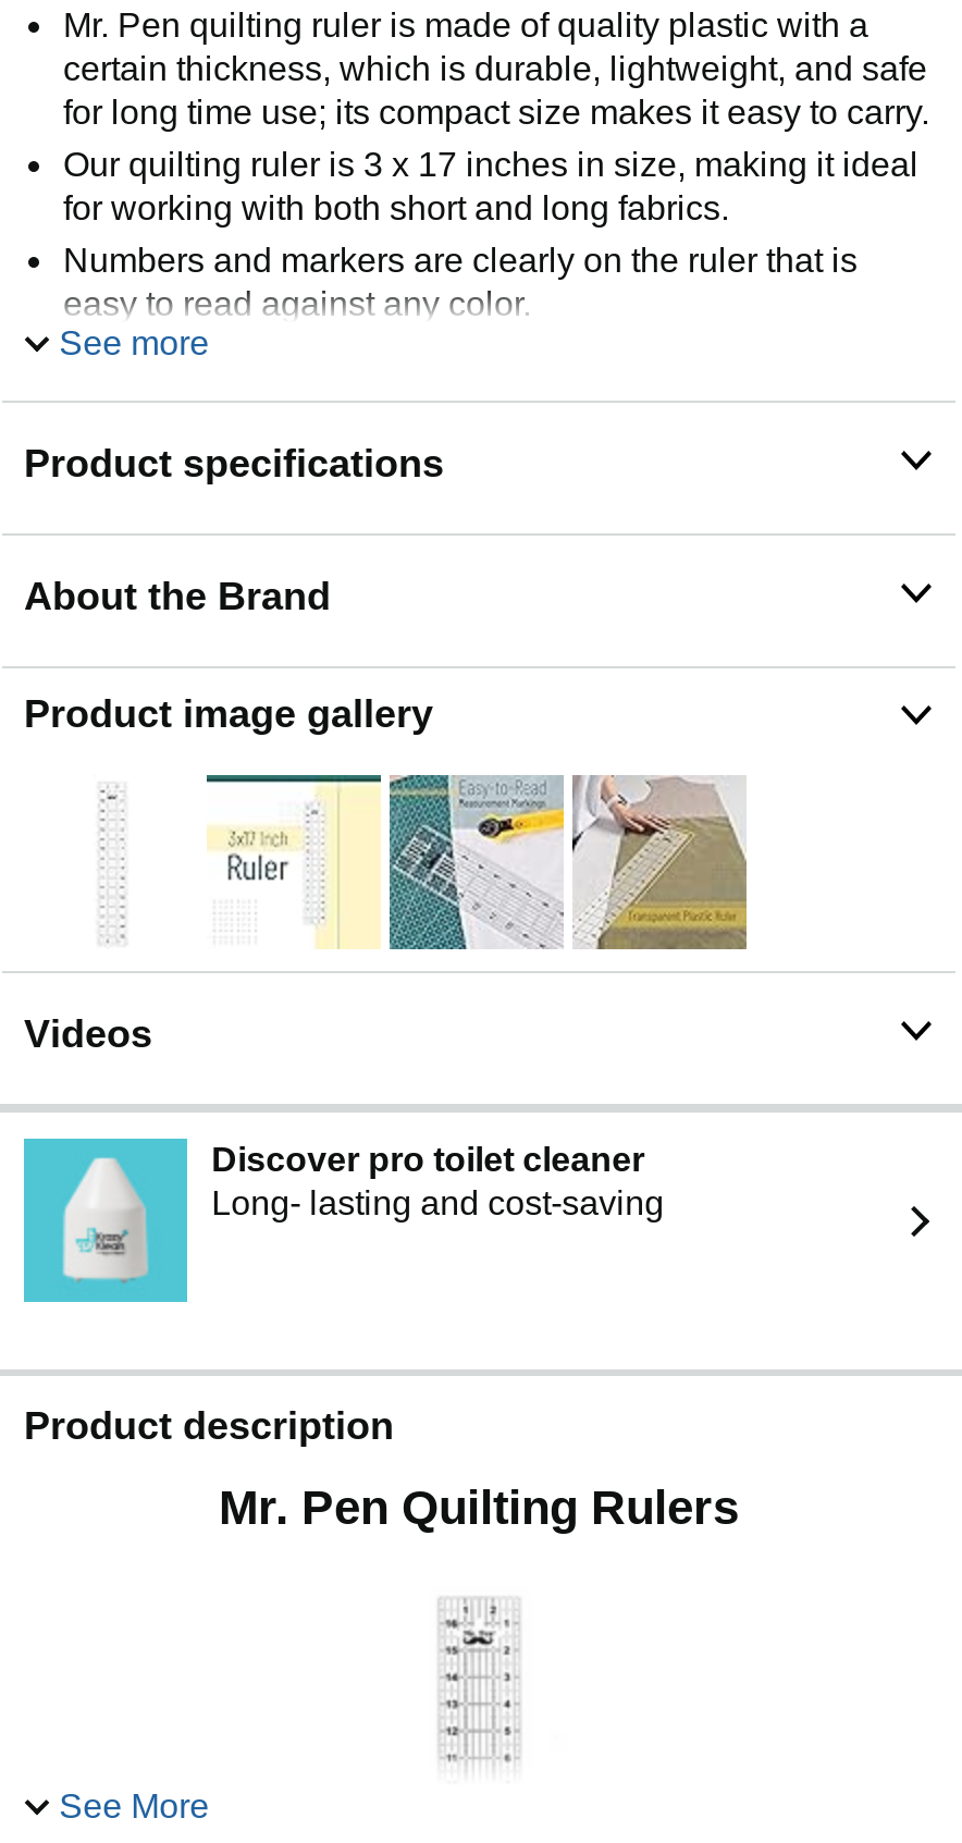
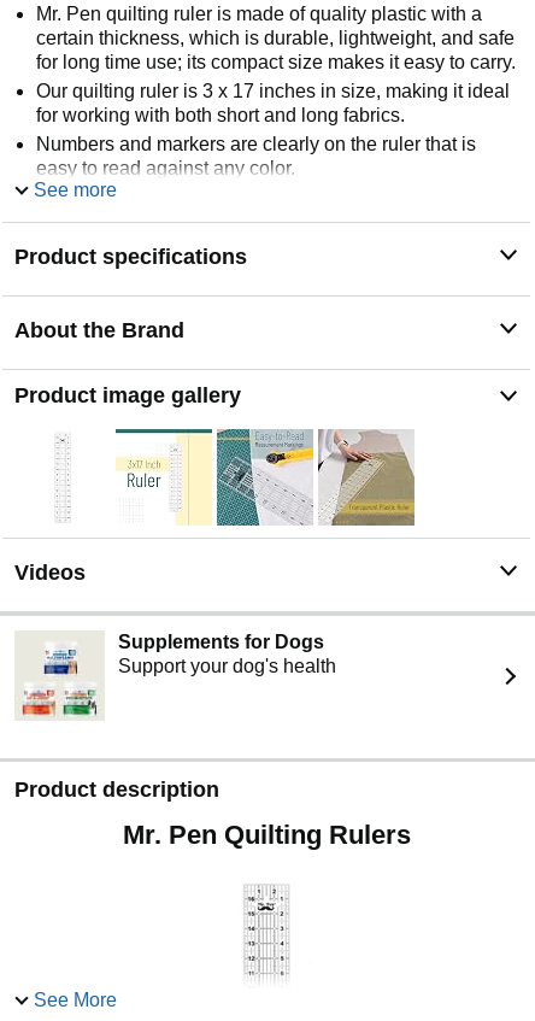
[22,1136,664,1304] [image] | Discover pro toilet cleaner | Long- lasting and cost-saving -> [14,630,336,721] [image] | Supplements for Dogs | Support your dog's health

